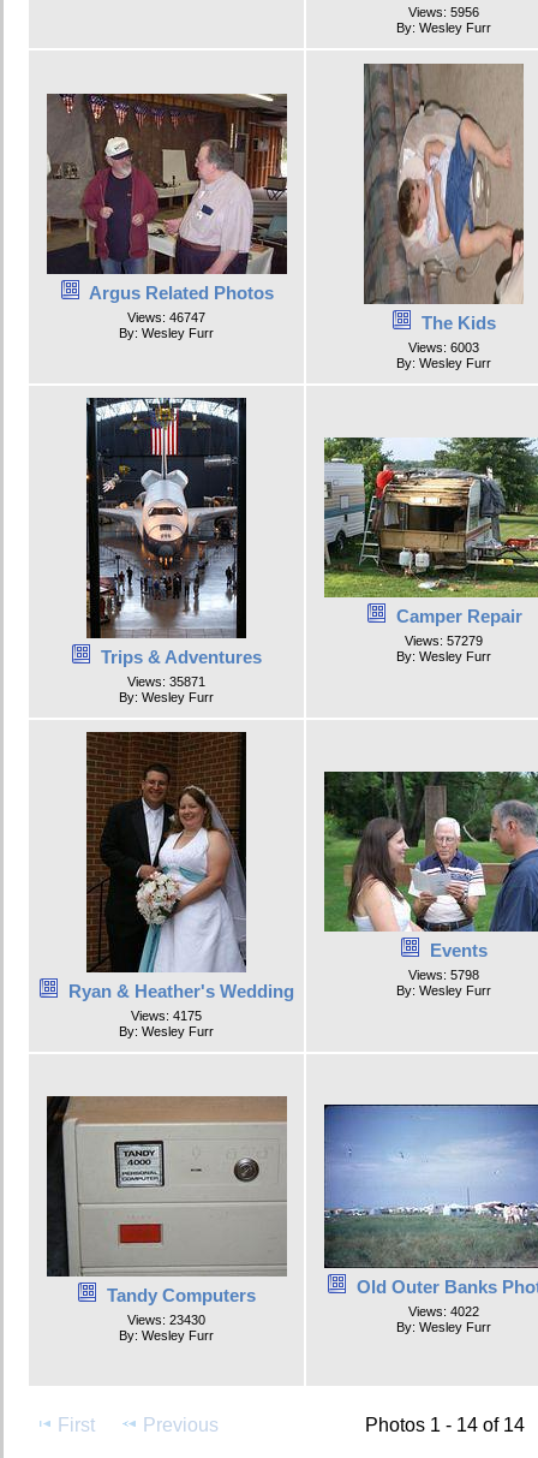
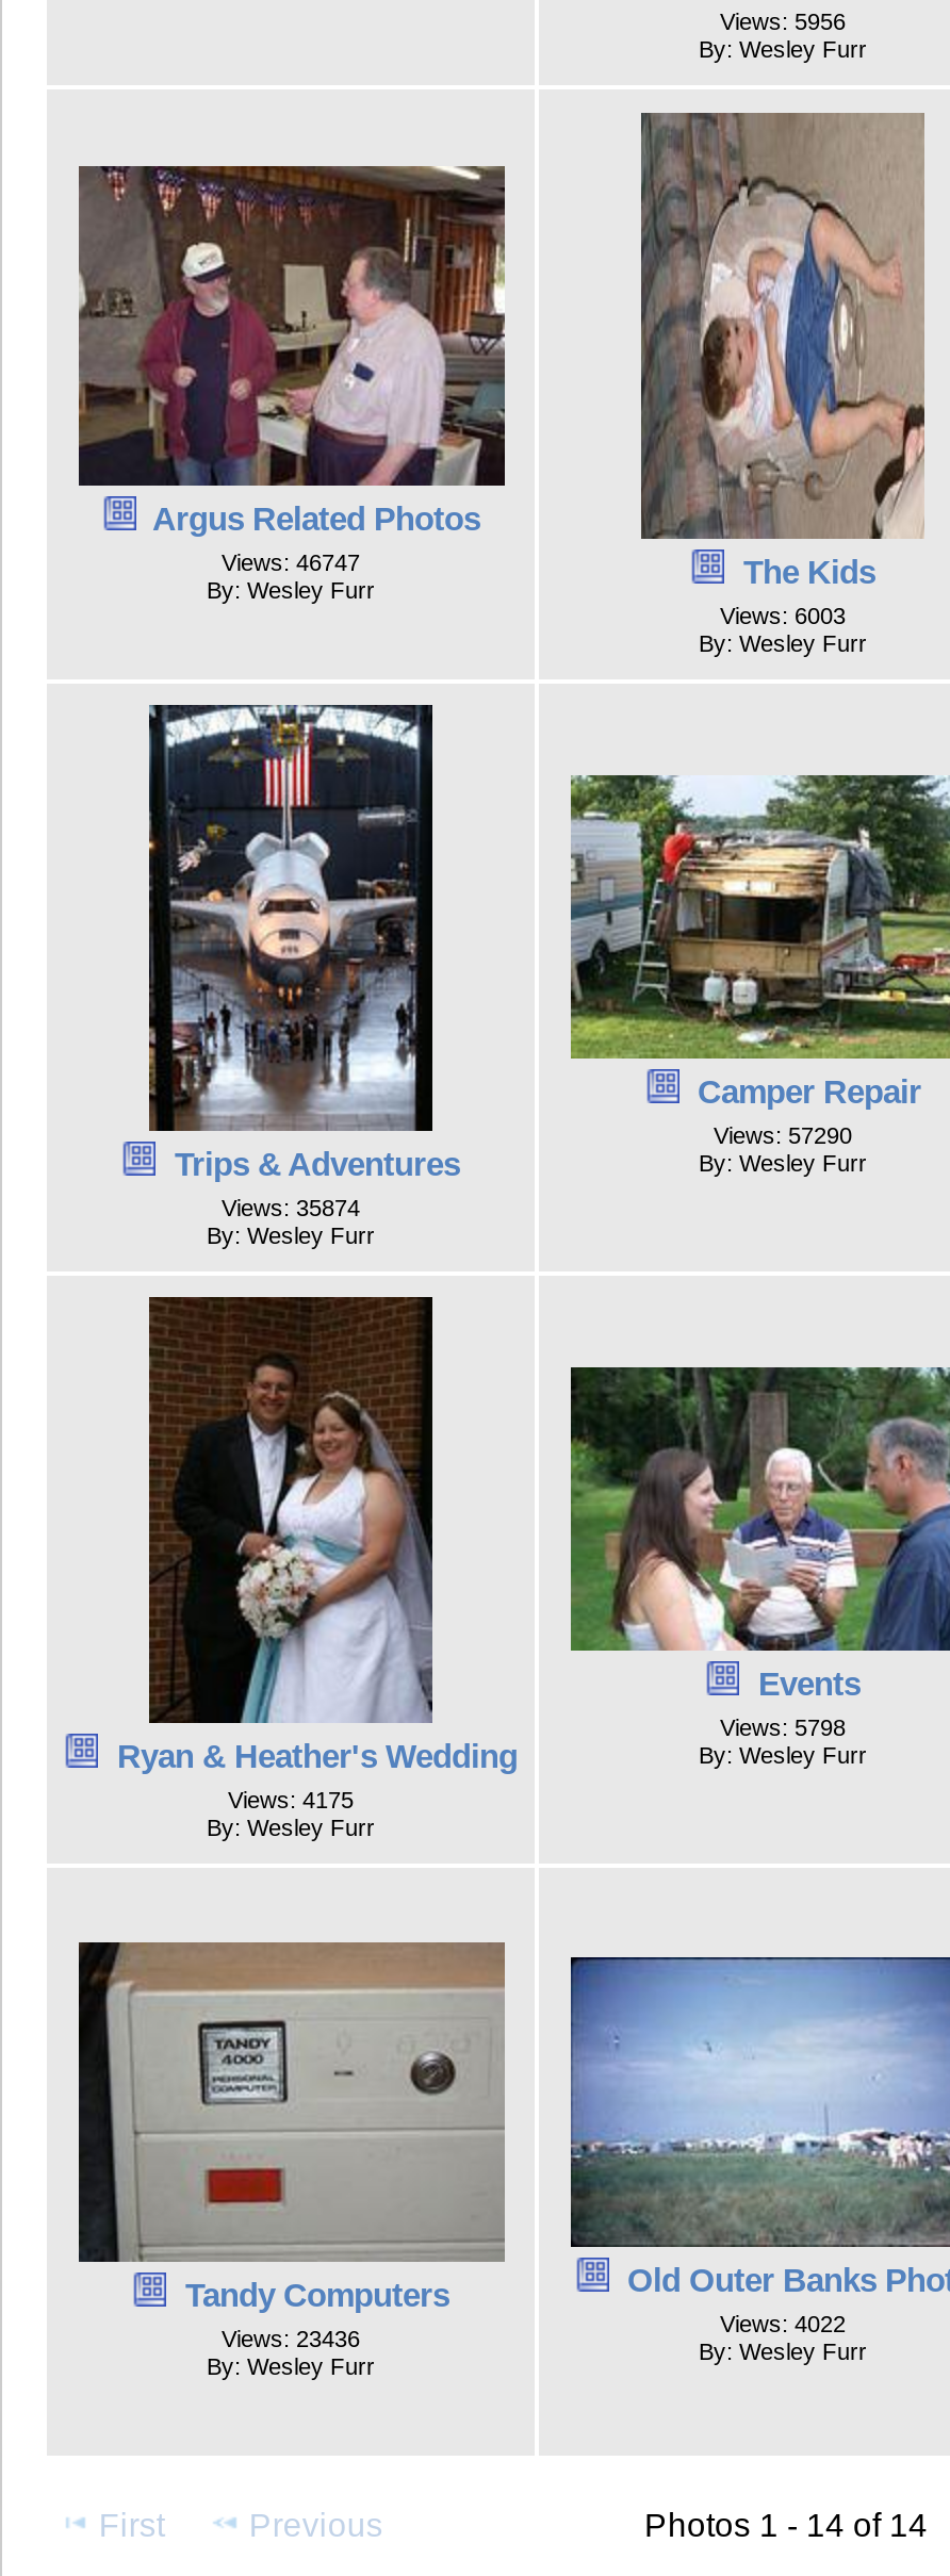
[405,634,483,648] Views: 57279 -> [714,1123,852,1148] Views: 57290
[127,674,205,688] Views: 35871 -> [222,1194,360,1220] Views: 35874
[127,1312,205,1327] Views: 23430 -> [222,2325,360,2351] Views: 23436

